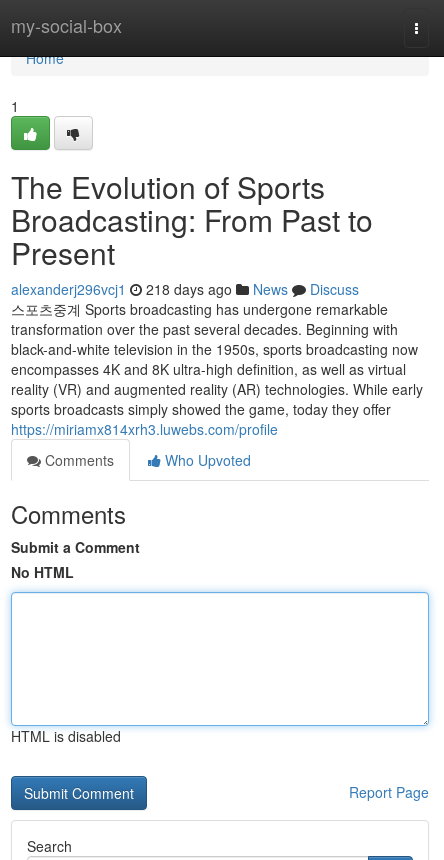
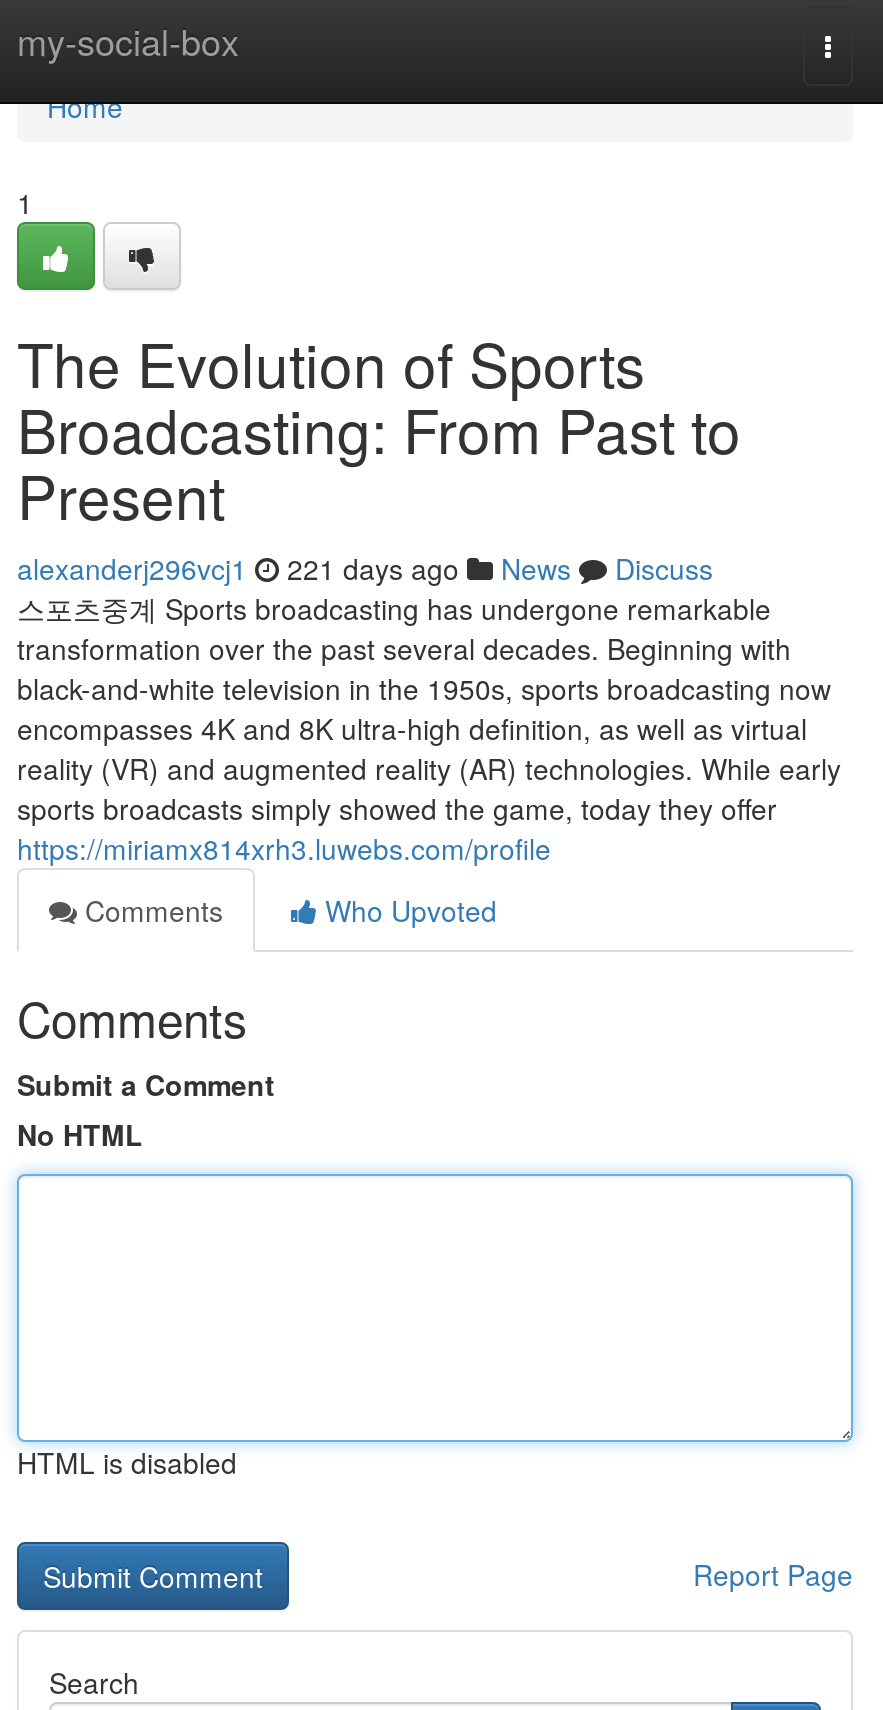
[11,279,359,299] alexanderj296vcj1 218 days ago News Discuss -> [17,548,713,588] alexanderj296vcj1 221 days ago News Discuss

